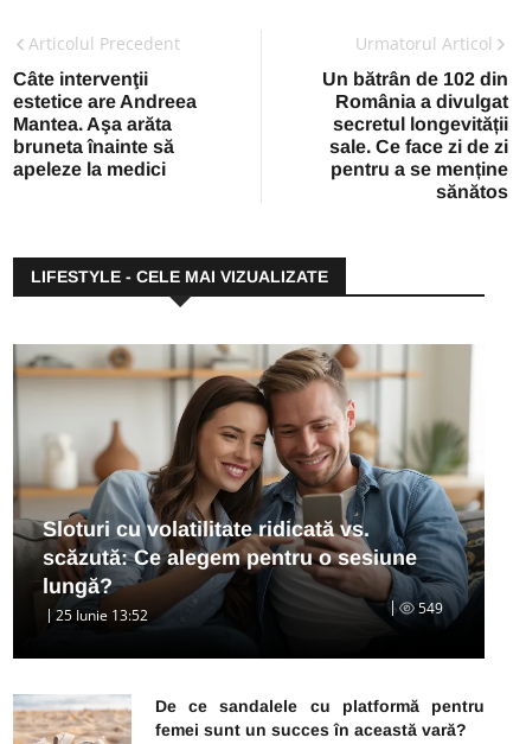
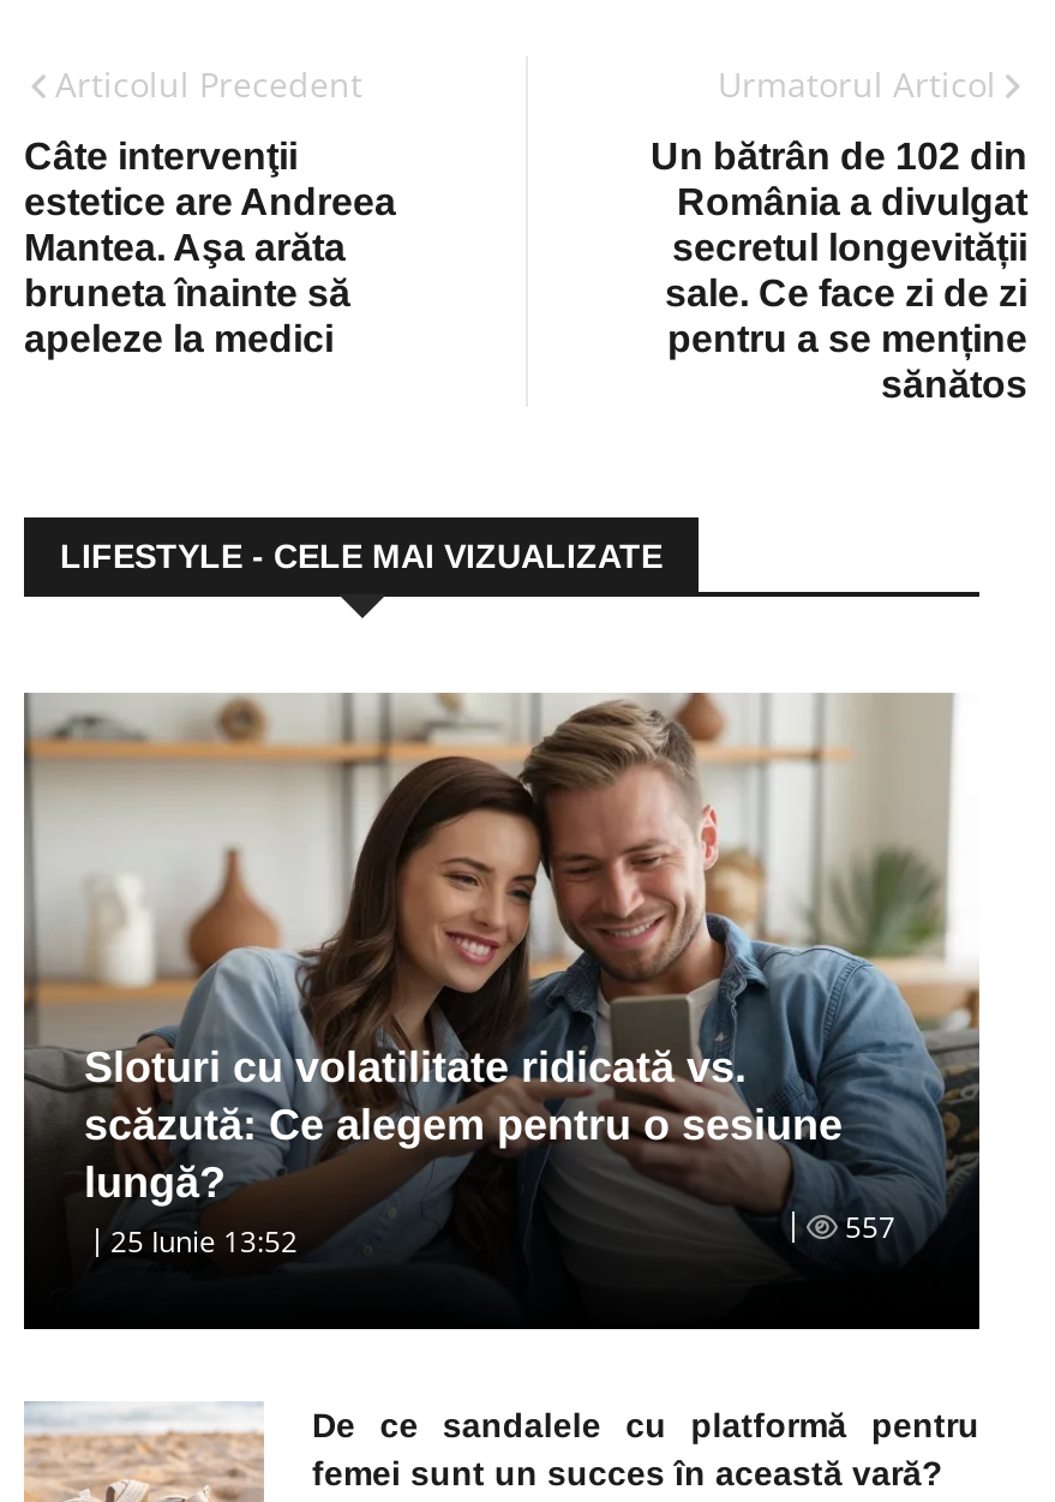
[415,598,443,618] 549 -> [838,1207,895,1248] 557

